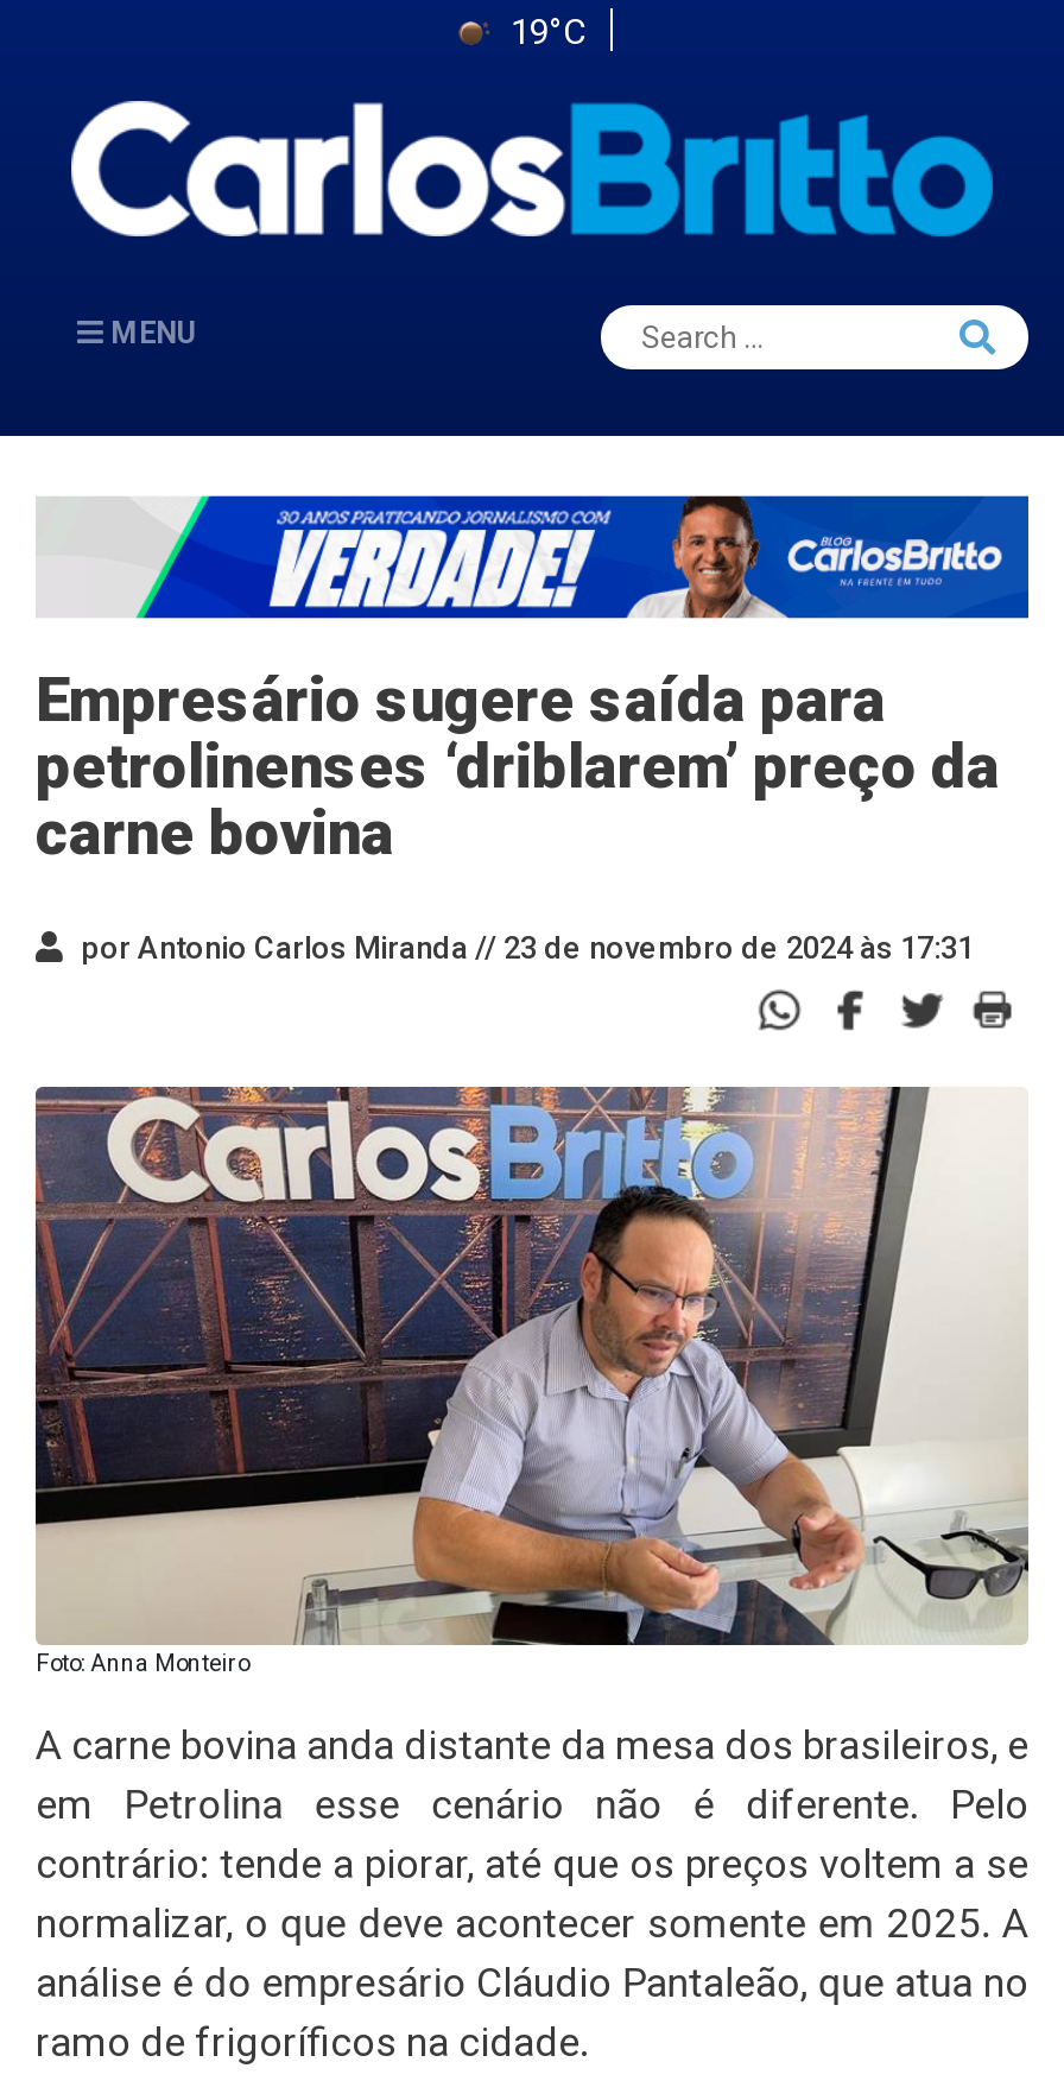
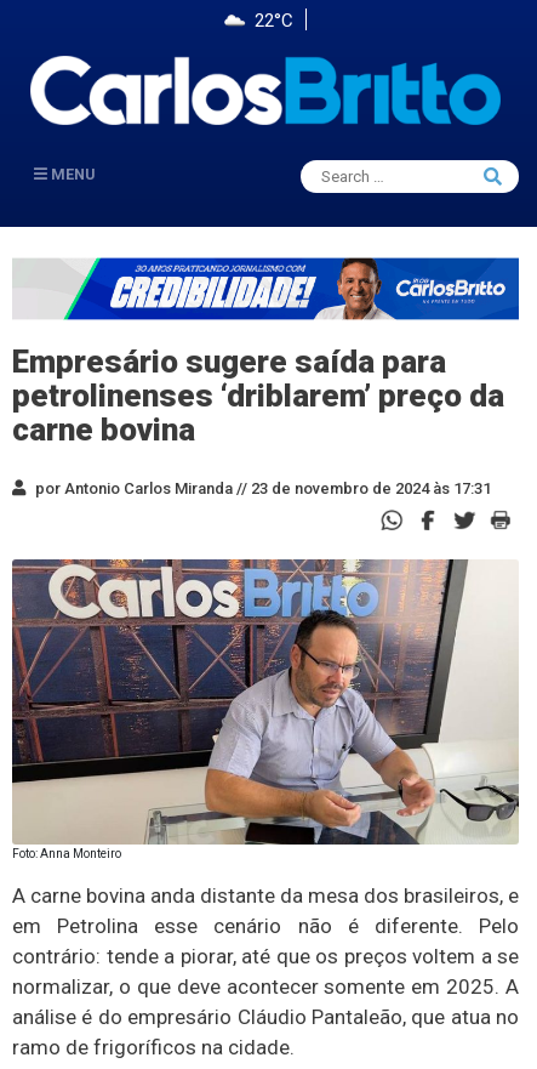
[511,11,587,53] 19°C -> [255,10,293,32] 22°C
[228,529,632,609] [image] -> [109,273,318,314] [image]

